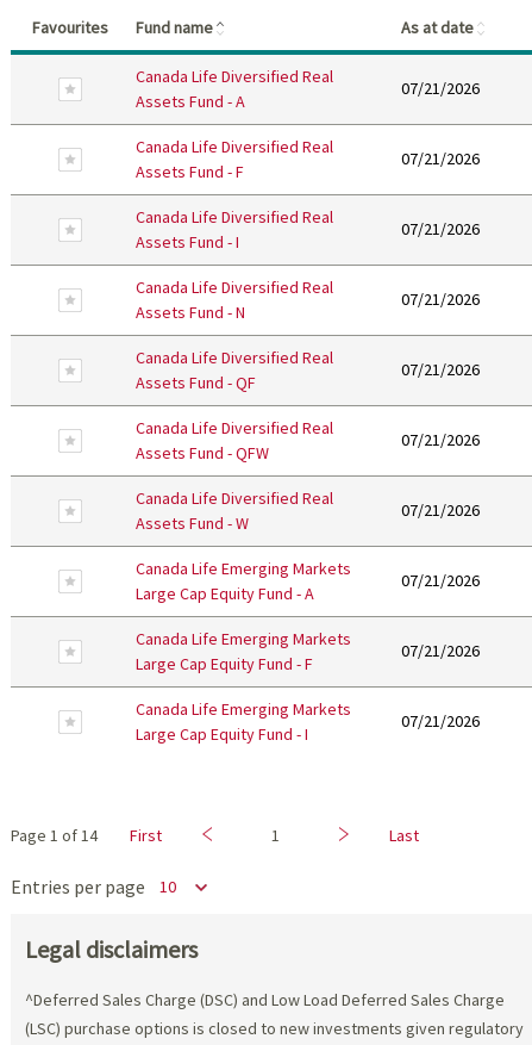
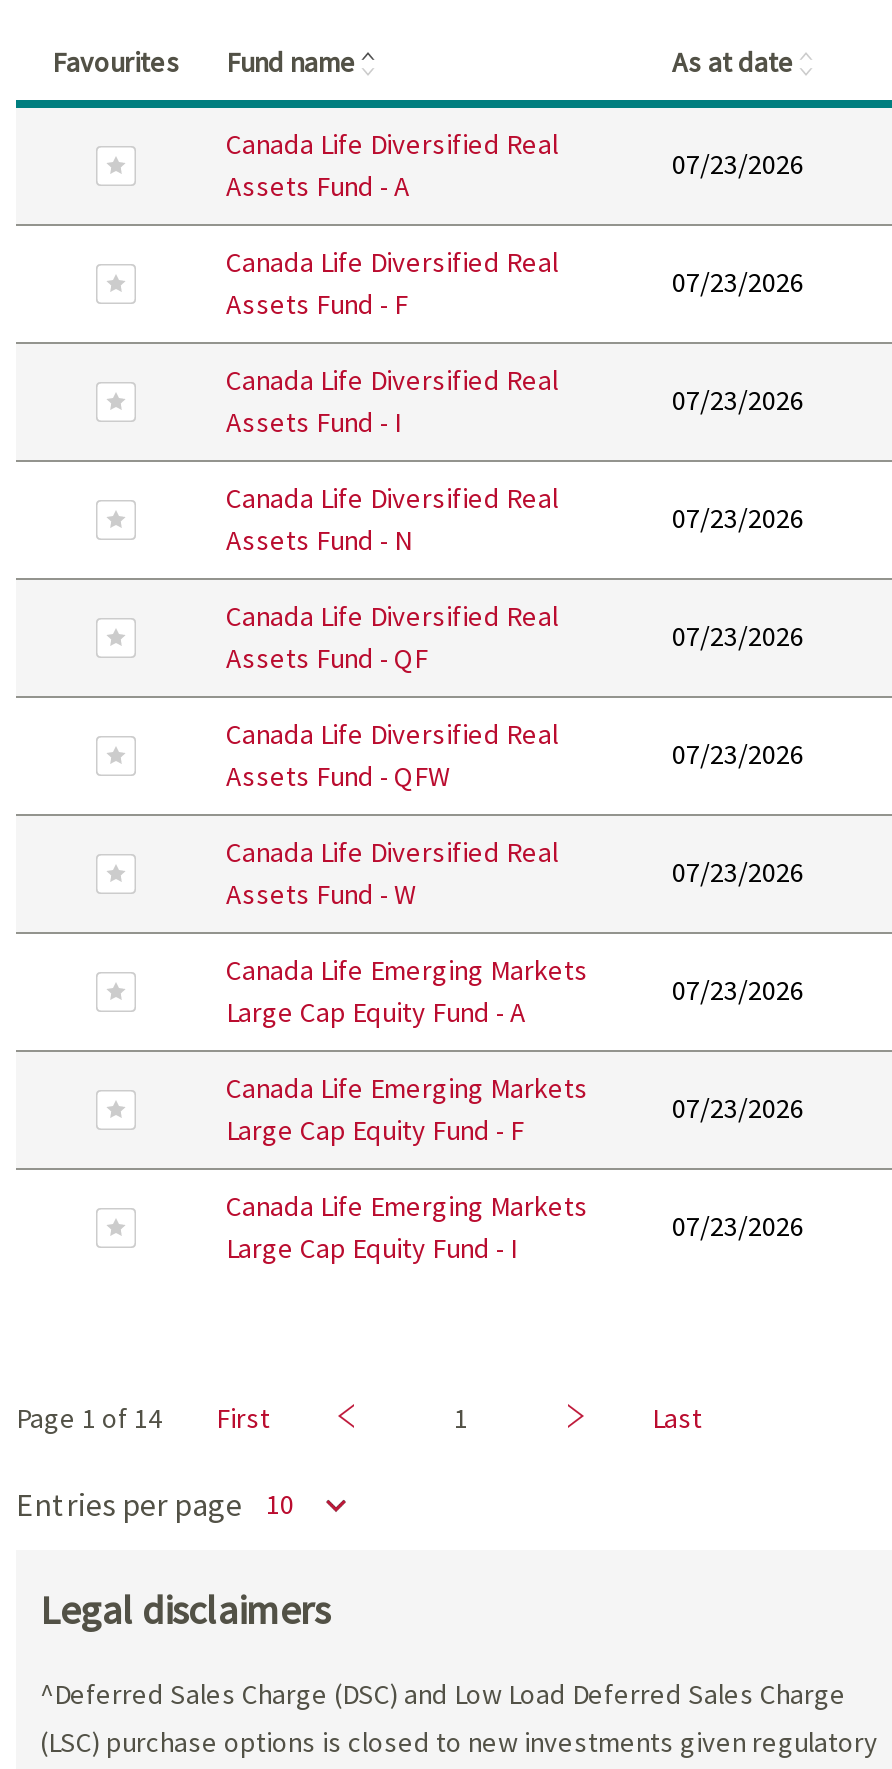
[401,77,480,99] 07/21/2026 -> [672,146,804,182] 07/23/2026
[401,148,480,169] 07/21/2026 -> [672,264,804,300] 07/23/2026
[401,218,480,240] 07/21/2026 -> [672,382,804,418] 07/23/2026
[401,288,480,310] 07/21/2026 -> [672,500,804,536] 07/23/2026
[401,359,480,380] 07/21/2026 -> [672,618,804,654] 07/23/2026
[401,429,480,450] 07/21/2026 -> [672,736,804,772] 07/23/2026
[401,499,480,521] 07/21/2026 -> [672,854,804,890] 07/23/2026
[401,570,480,591] 07/21/2026 -> [672,972,804,1008] 07/23/2026
[401,640,480,661] 07/21/2026 -> [672,1090,804,1126] 07/23/2026
[401,710,480,732] 07/21/2026 -> [672,1208,804,1244] 07/23/2026

